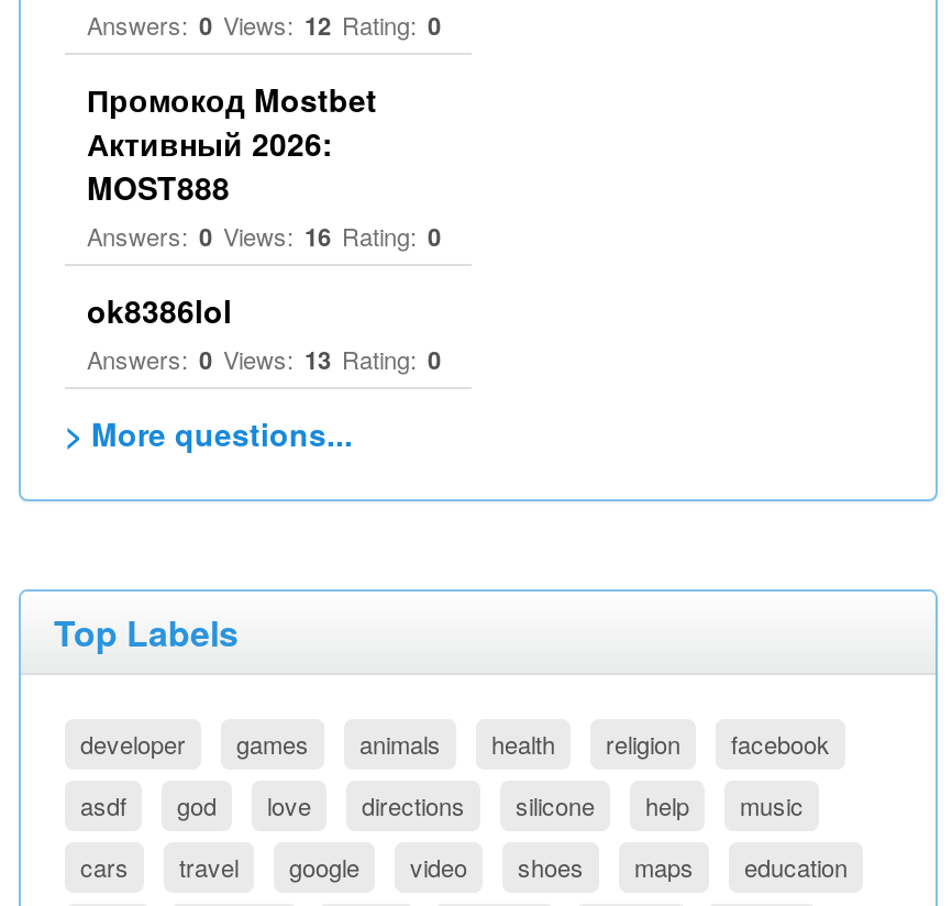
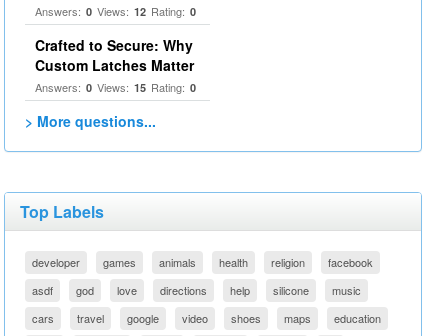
[87,77,441,376] Промокод Mostbet | Активный 2026: | MOST888 | Answers: 0 Views: 16 Rating: 0 | ok8386lol | Answers: 0 Views: 13 Rating: 0 -> [35,35,196,95] Crafted to Secure: Why | Custom Latches Matter | Answers: 0 Views: 15 Rating: 0
moved [516,787,595,822] -> [273,282,309,298]: silicone

